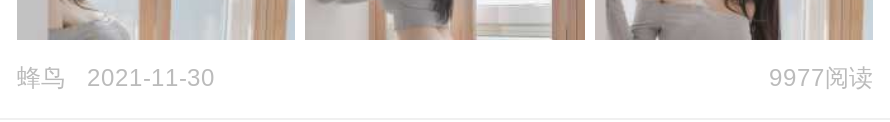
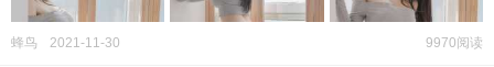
[769,65,873,93] 9977阅读 -> [426,36,483,51] 9970阅读

